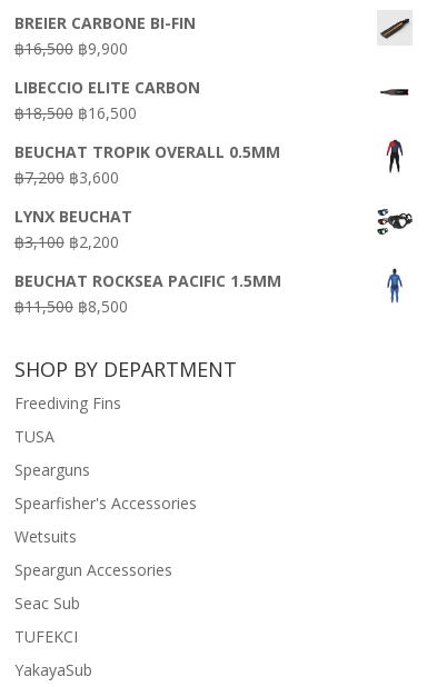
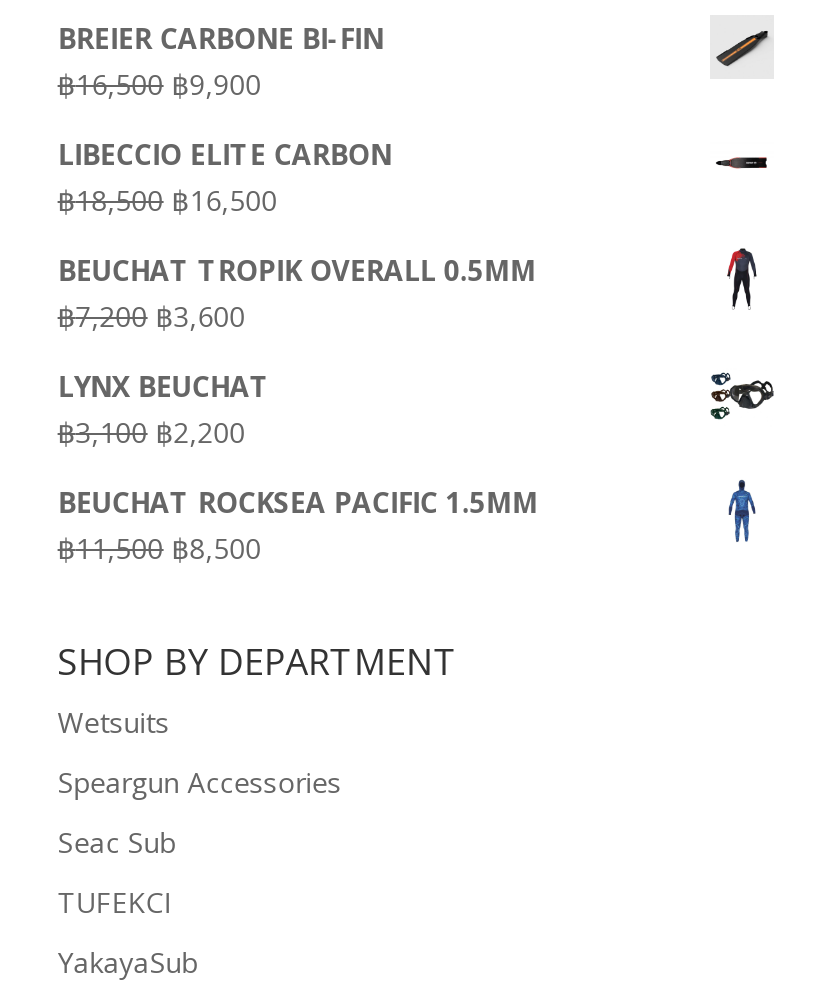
[14,393,197,514] Freediving Fins | TUSA | Spearguns | Spearfisher's Accessories -> none

